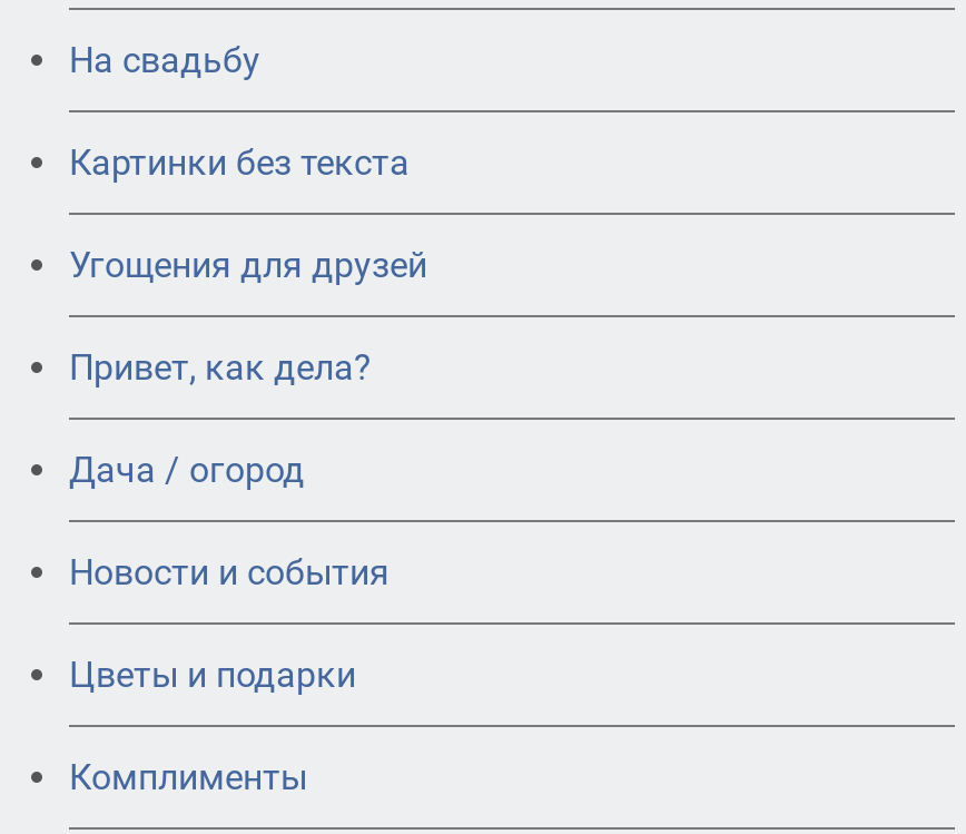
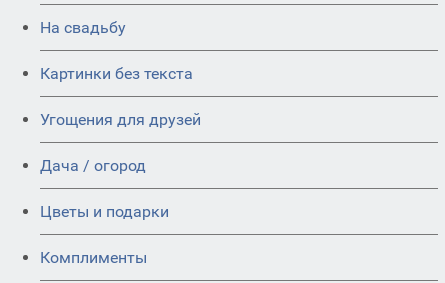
[69,346,372,389] Привет, как дела? -> none
[69,551,390,593] Новости и события -> none

